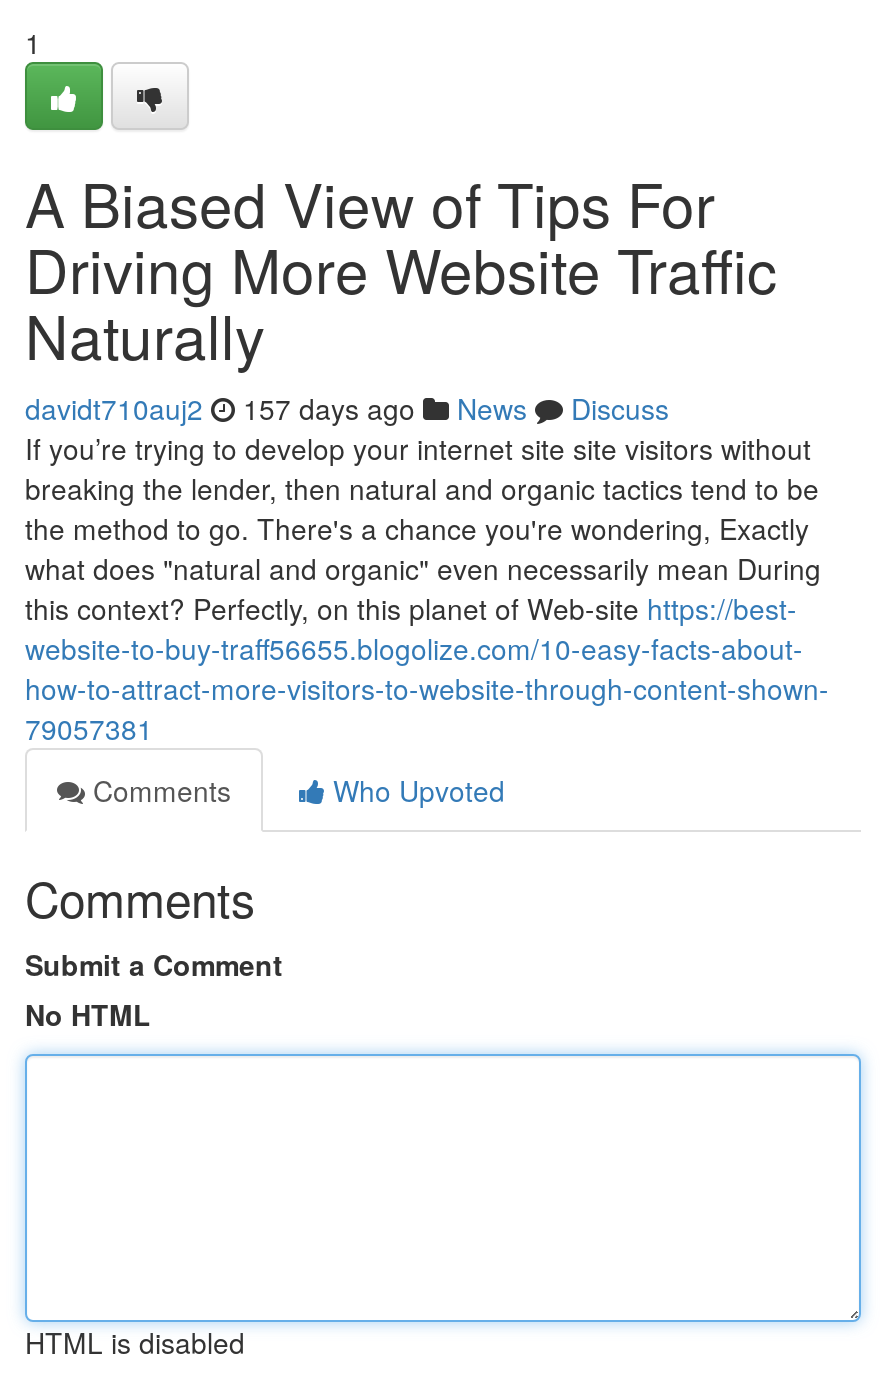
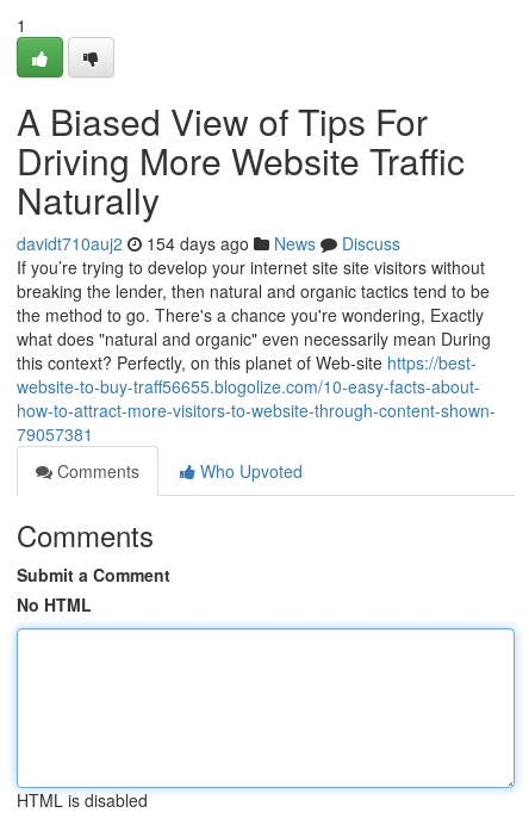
[25,388,669,428] davidt710auj2 157 days ago News Discuss -> [17,231,400,255] davidt710auj2 154 days ago News Discuss

